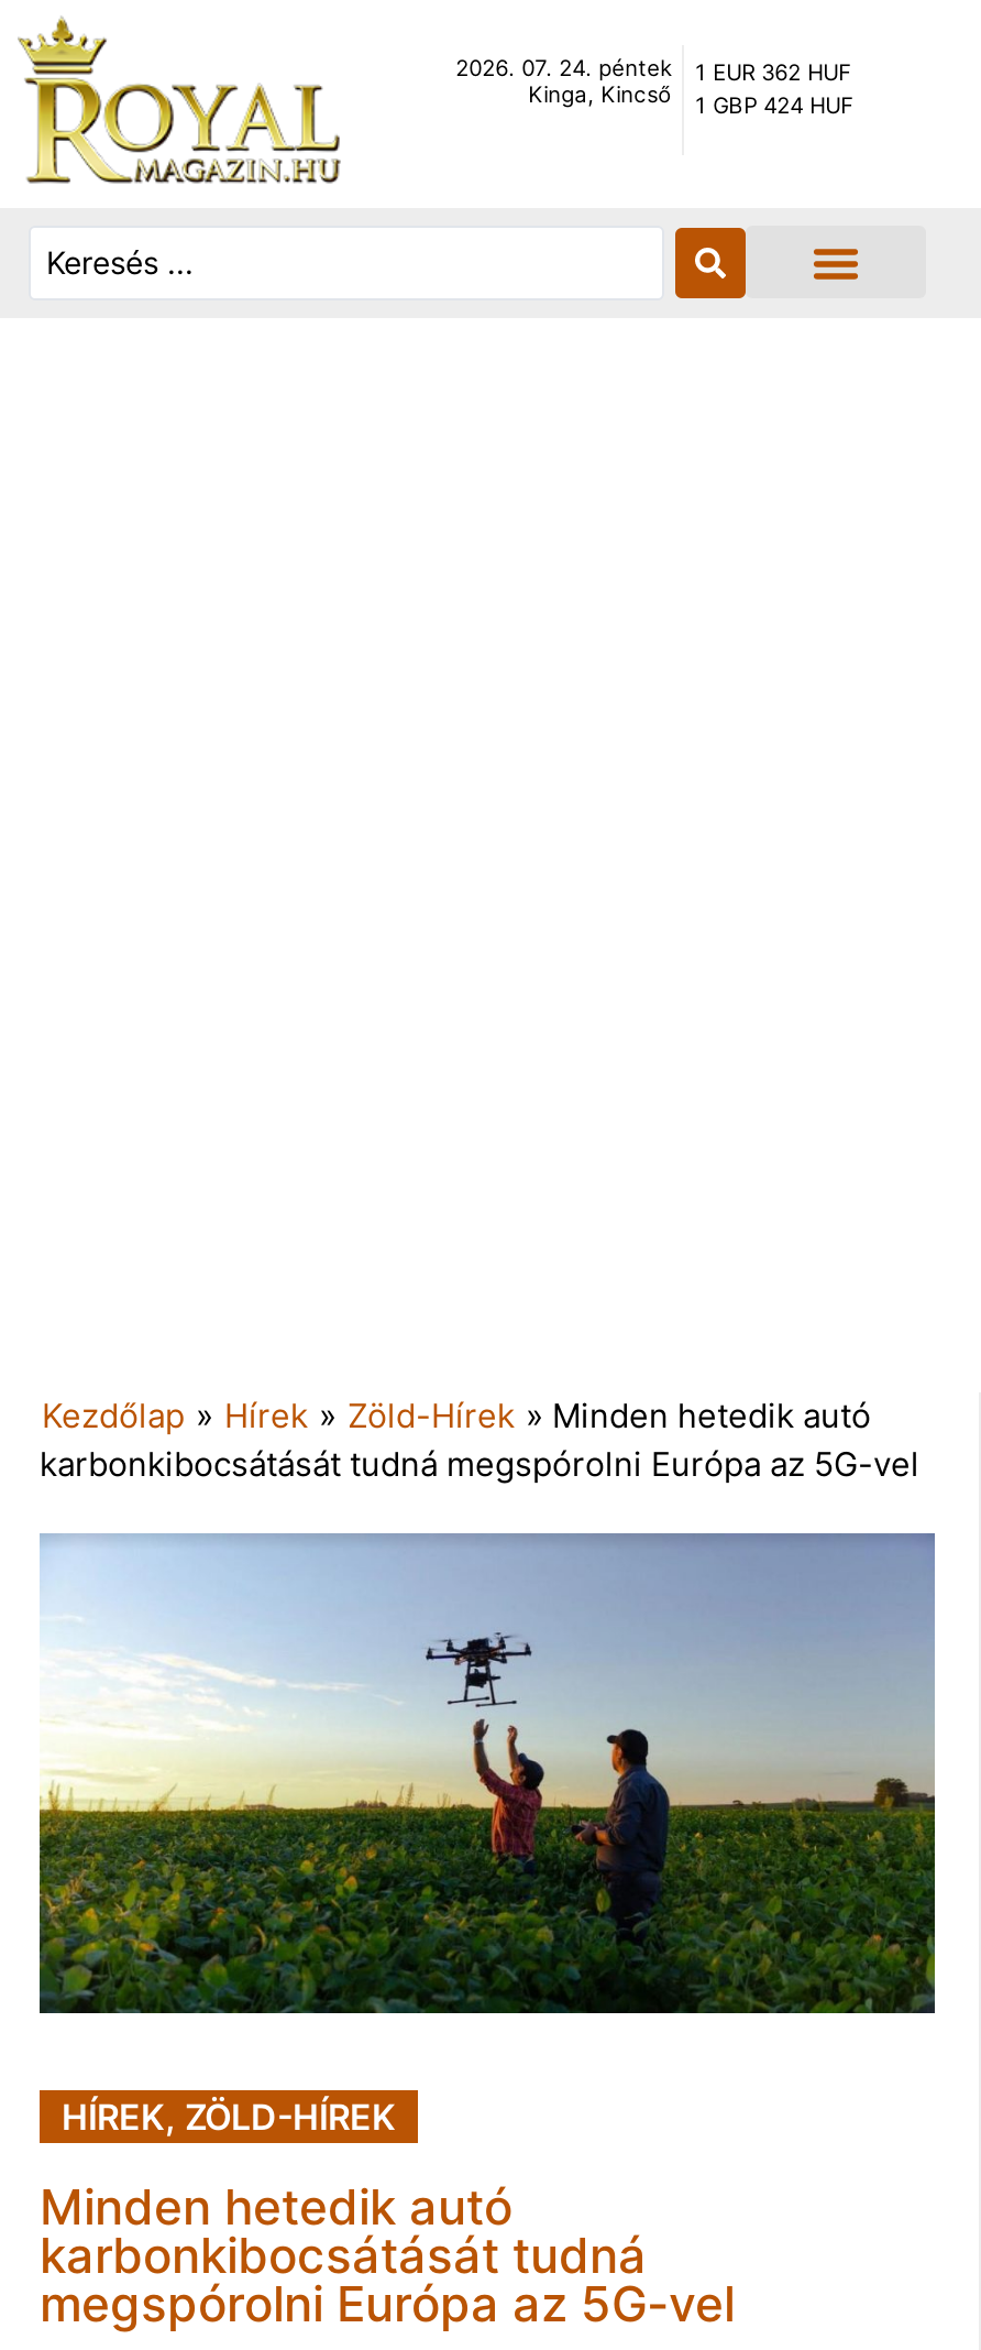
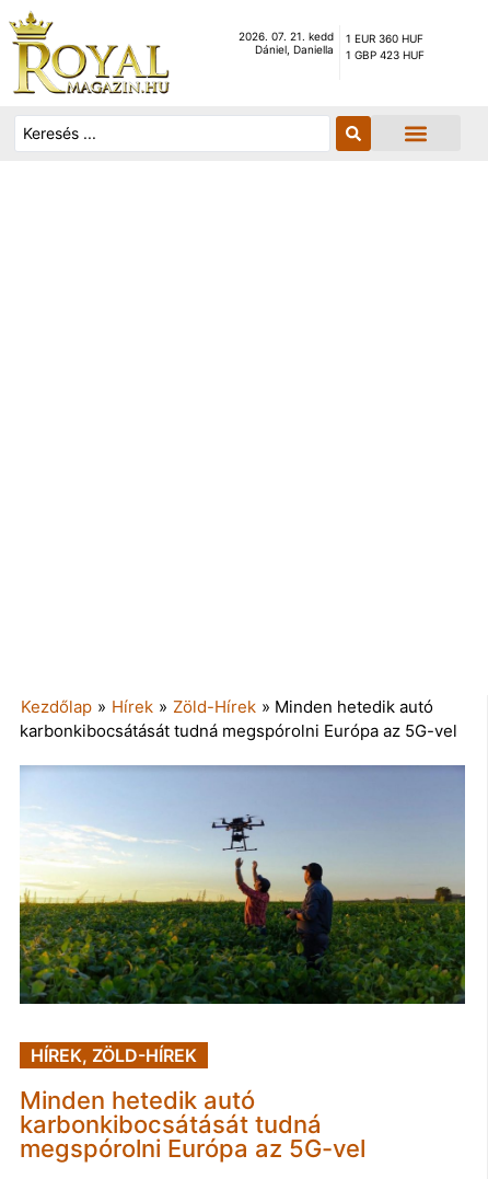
[456,55,671,107] 2026. 07. 24. péntek | Kinga, Kincső -> [239,30,334,56] 2026. 07. 21. kedd | Dániel, Daniella
[695,59,854,118] 1 EUR 362 HUF | 1 GBP 424 HUF -> [346,32,425,62] 1 EUR 360 HUF | 1 GBP 423 HUF

